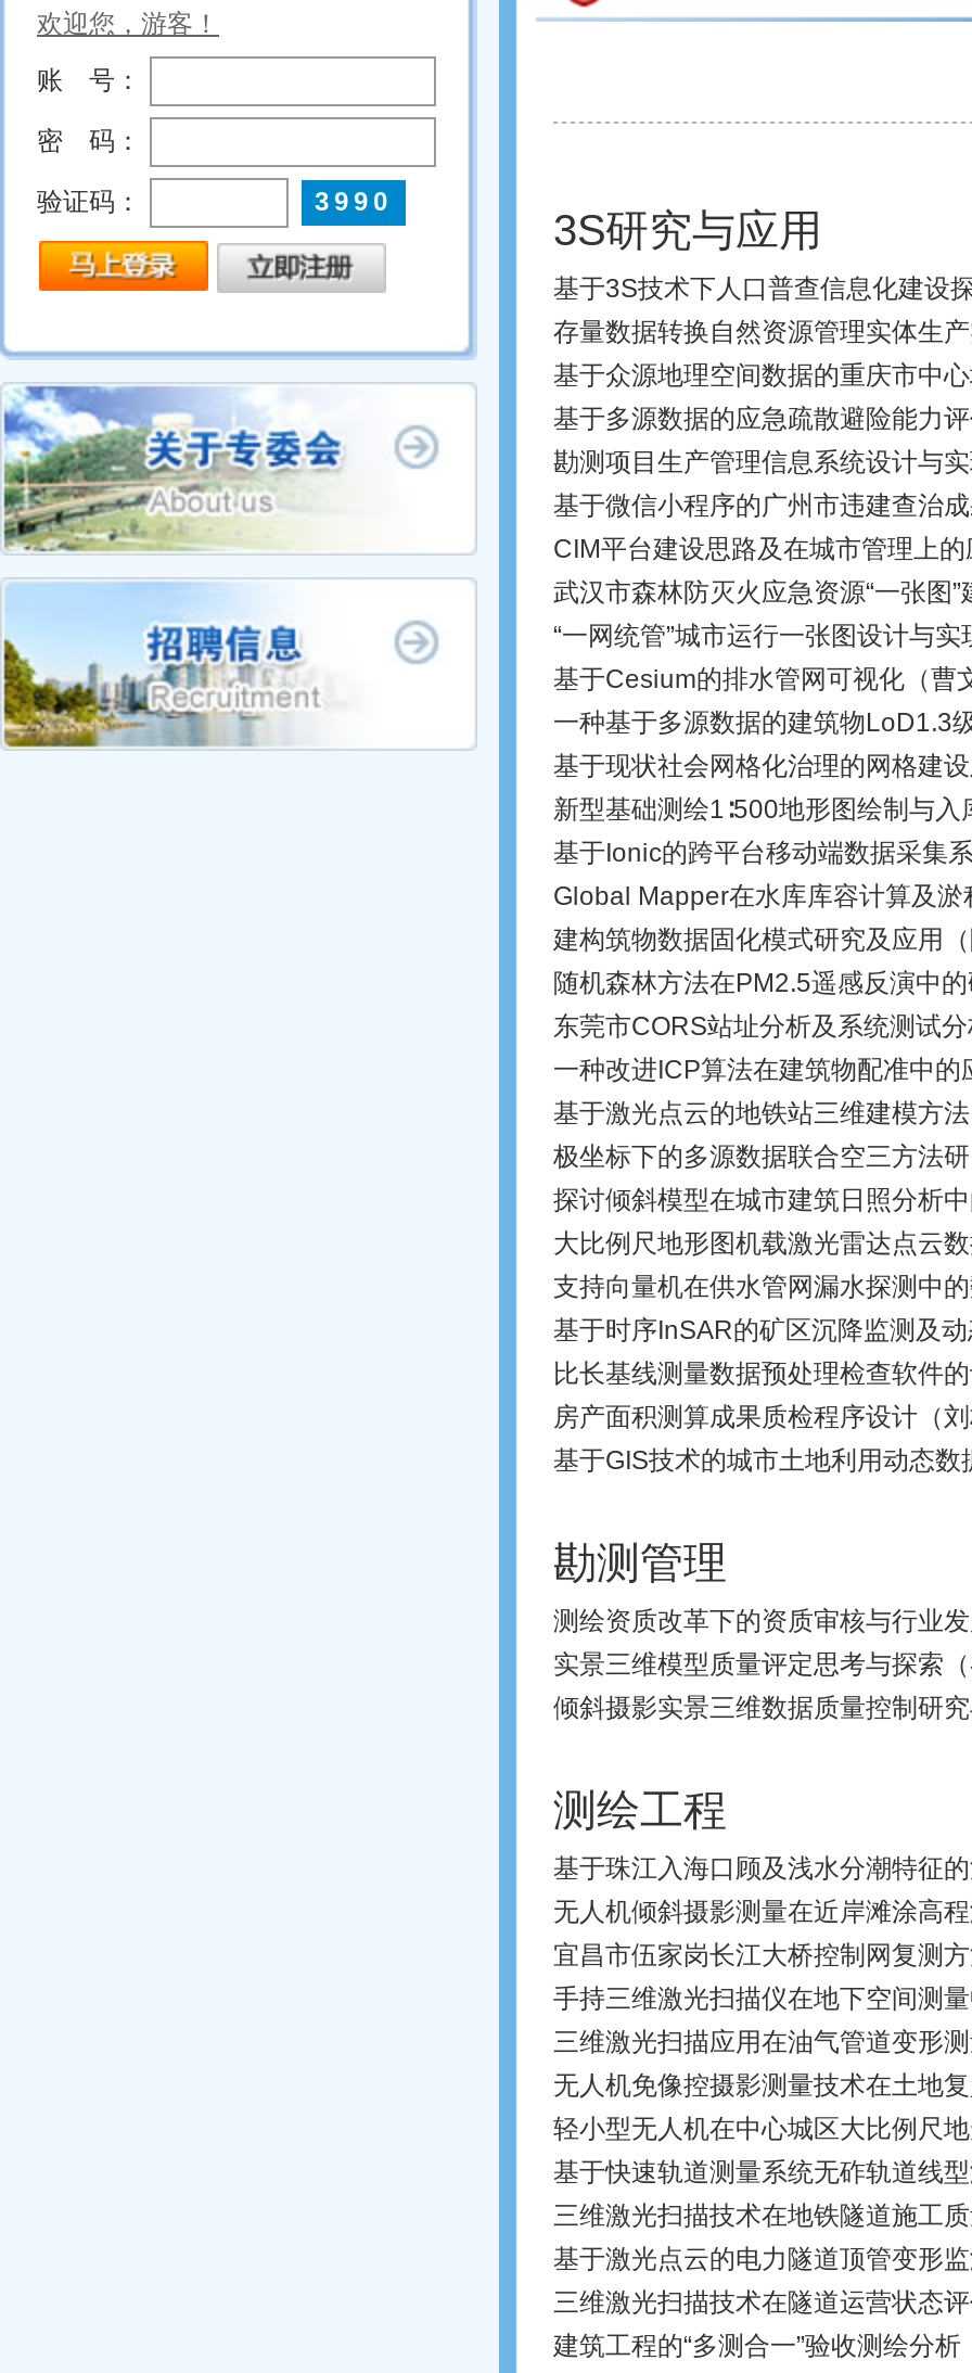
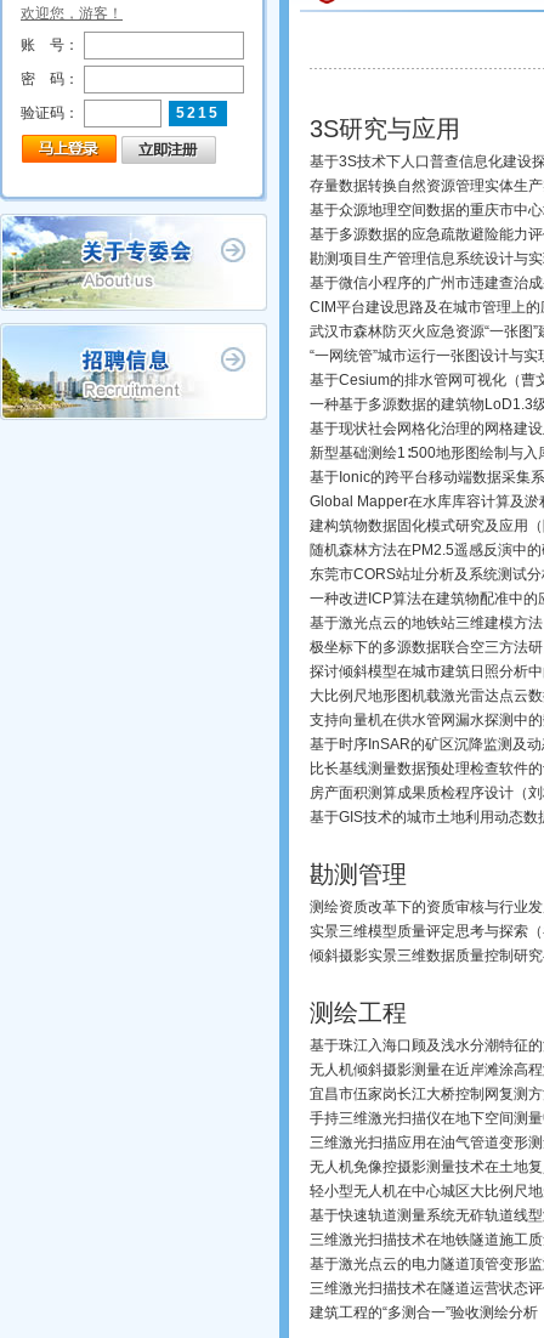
[315,187,393,217] 3990 -> [176,104,220,121] 5215

